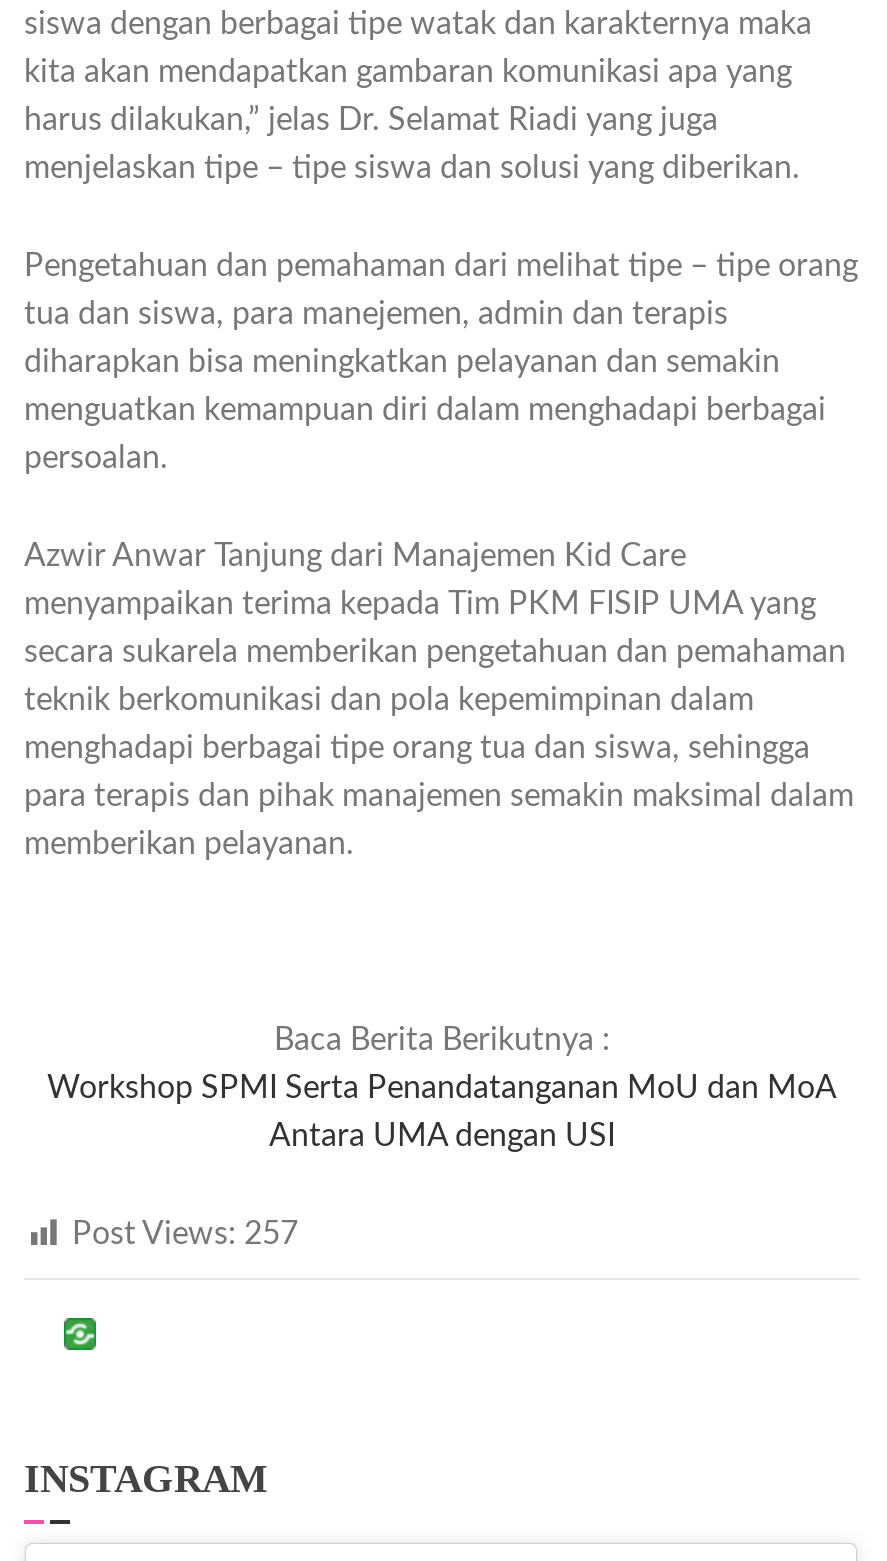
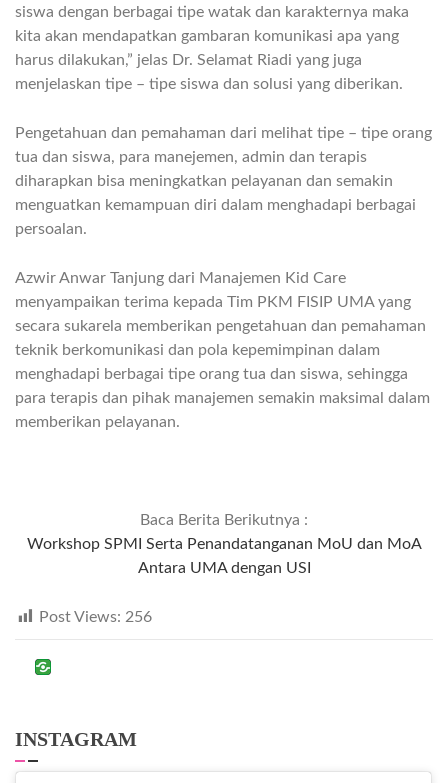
[72,1217,298,1249] Post Views: 257 -> [39,608,152,624] Post Views: 256

